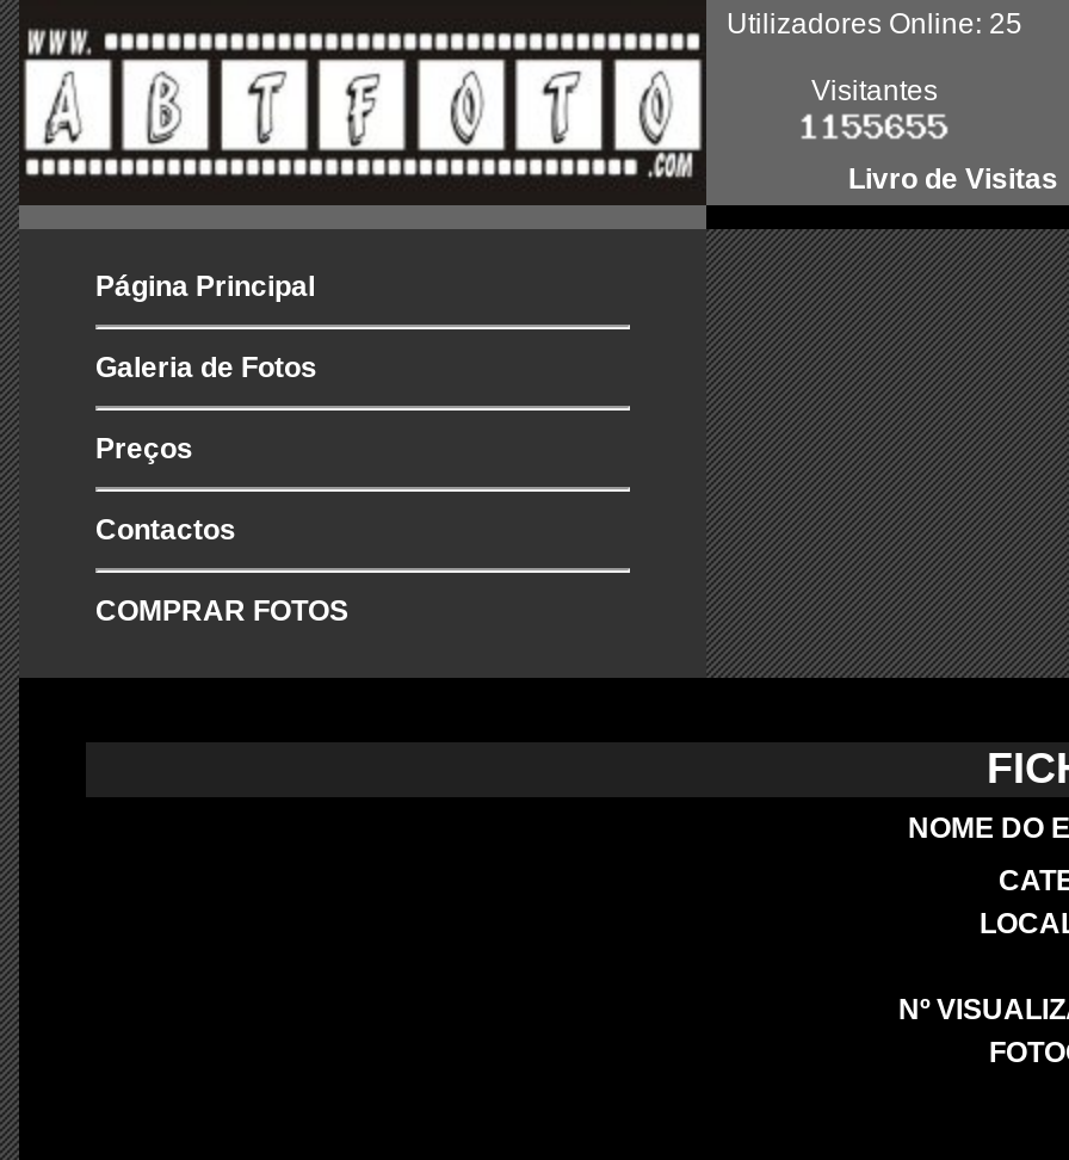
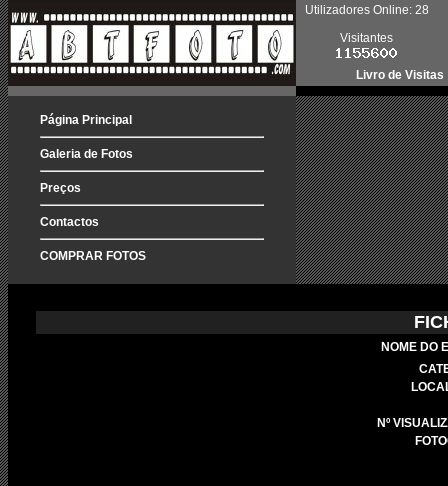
[727,7,1022,41] Utilizadores Online: 25 -> [304,3,428,17] Utilizadores Online: 28

